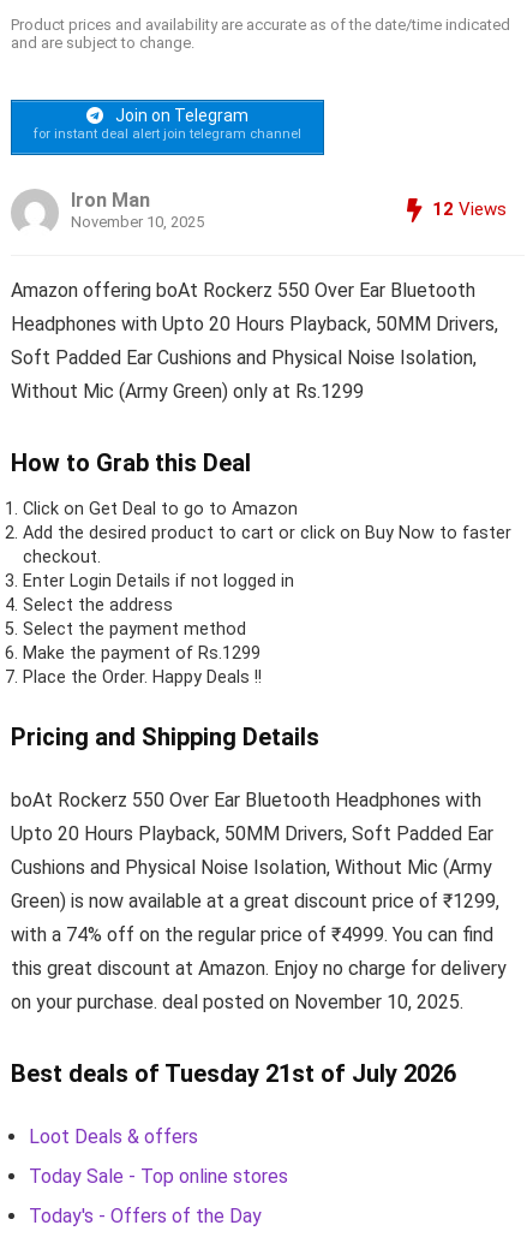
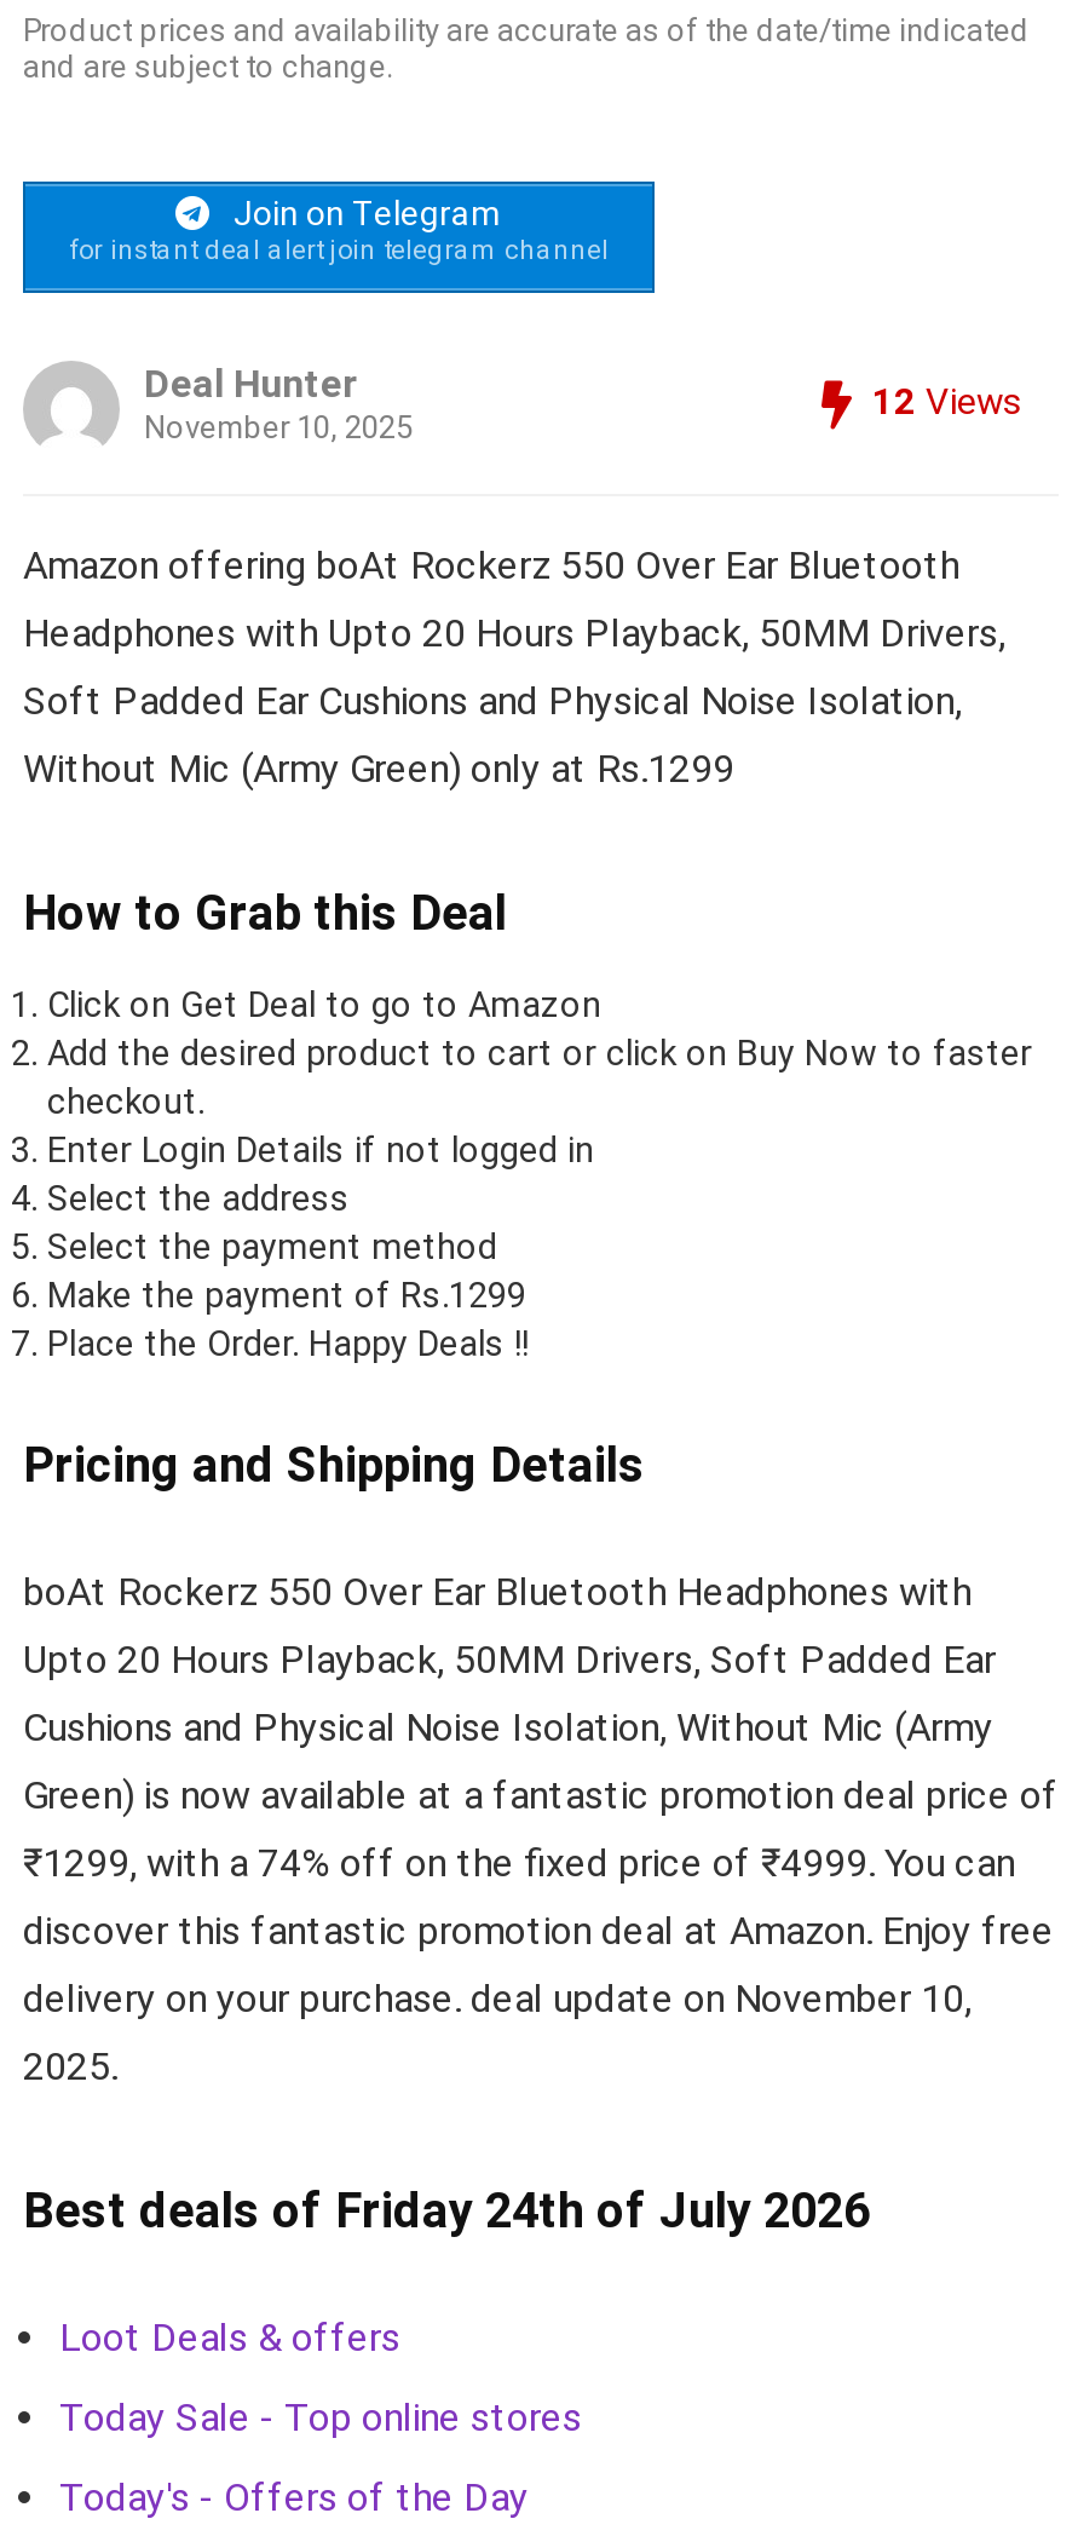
[71,188,150,211] Iron Man -> [144,360,359,406] Deal Hunter
[11,889,507,1088] Green) is now available at a great discount price of ₹1299, | with a 74% off on the regular price of ₹4999. You can find | this great discount at Amazon. Enjoy no charge for delivery | on your purchase. deal posted on November 10, 2025. | Best deals of Tuesday 21st of July 2026 -> [23,1772,1059,2239] Green) is now available at a fantastic promotion deal price of | ₹1299, with a 74% off on the fixed price of ₹4999. You can | discover this fantastic promotion deal at Amazon. Enjoy free | delivery on your purchase. deal update on November 10, | 2025. | Best deals of Friday 24th of July 2026

